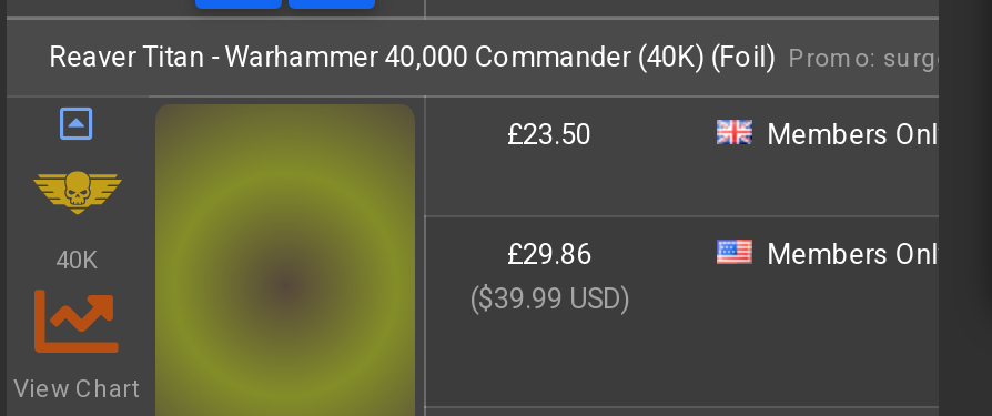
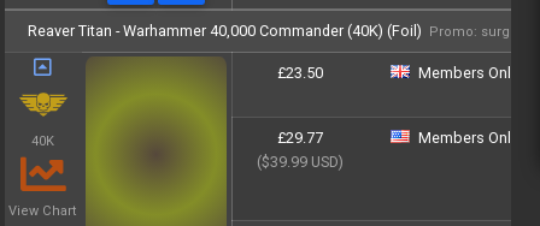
[507,237,591,271] £29.86 -> [277,129,322,147] £29.77

